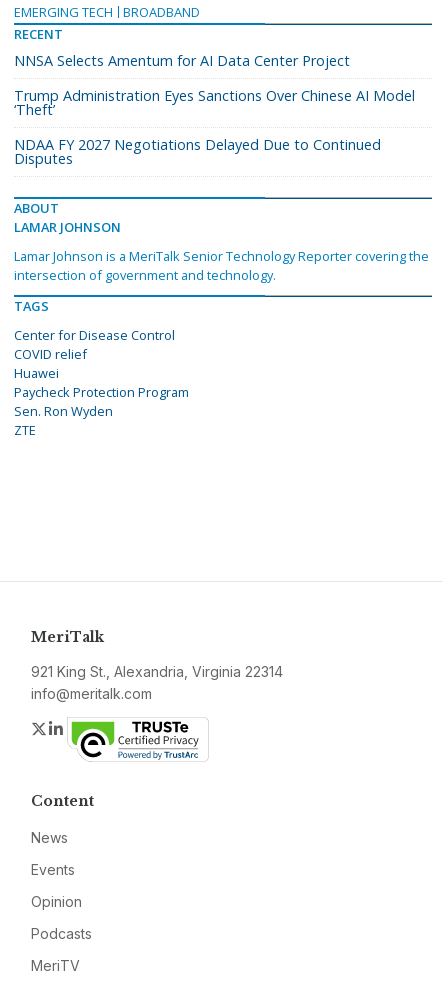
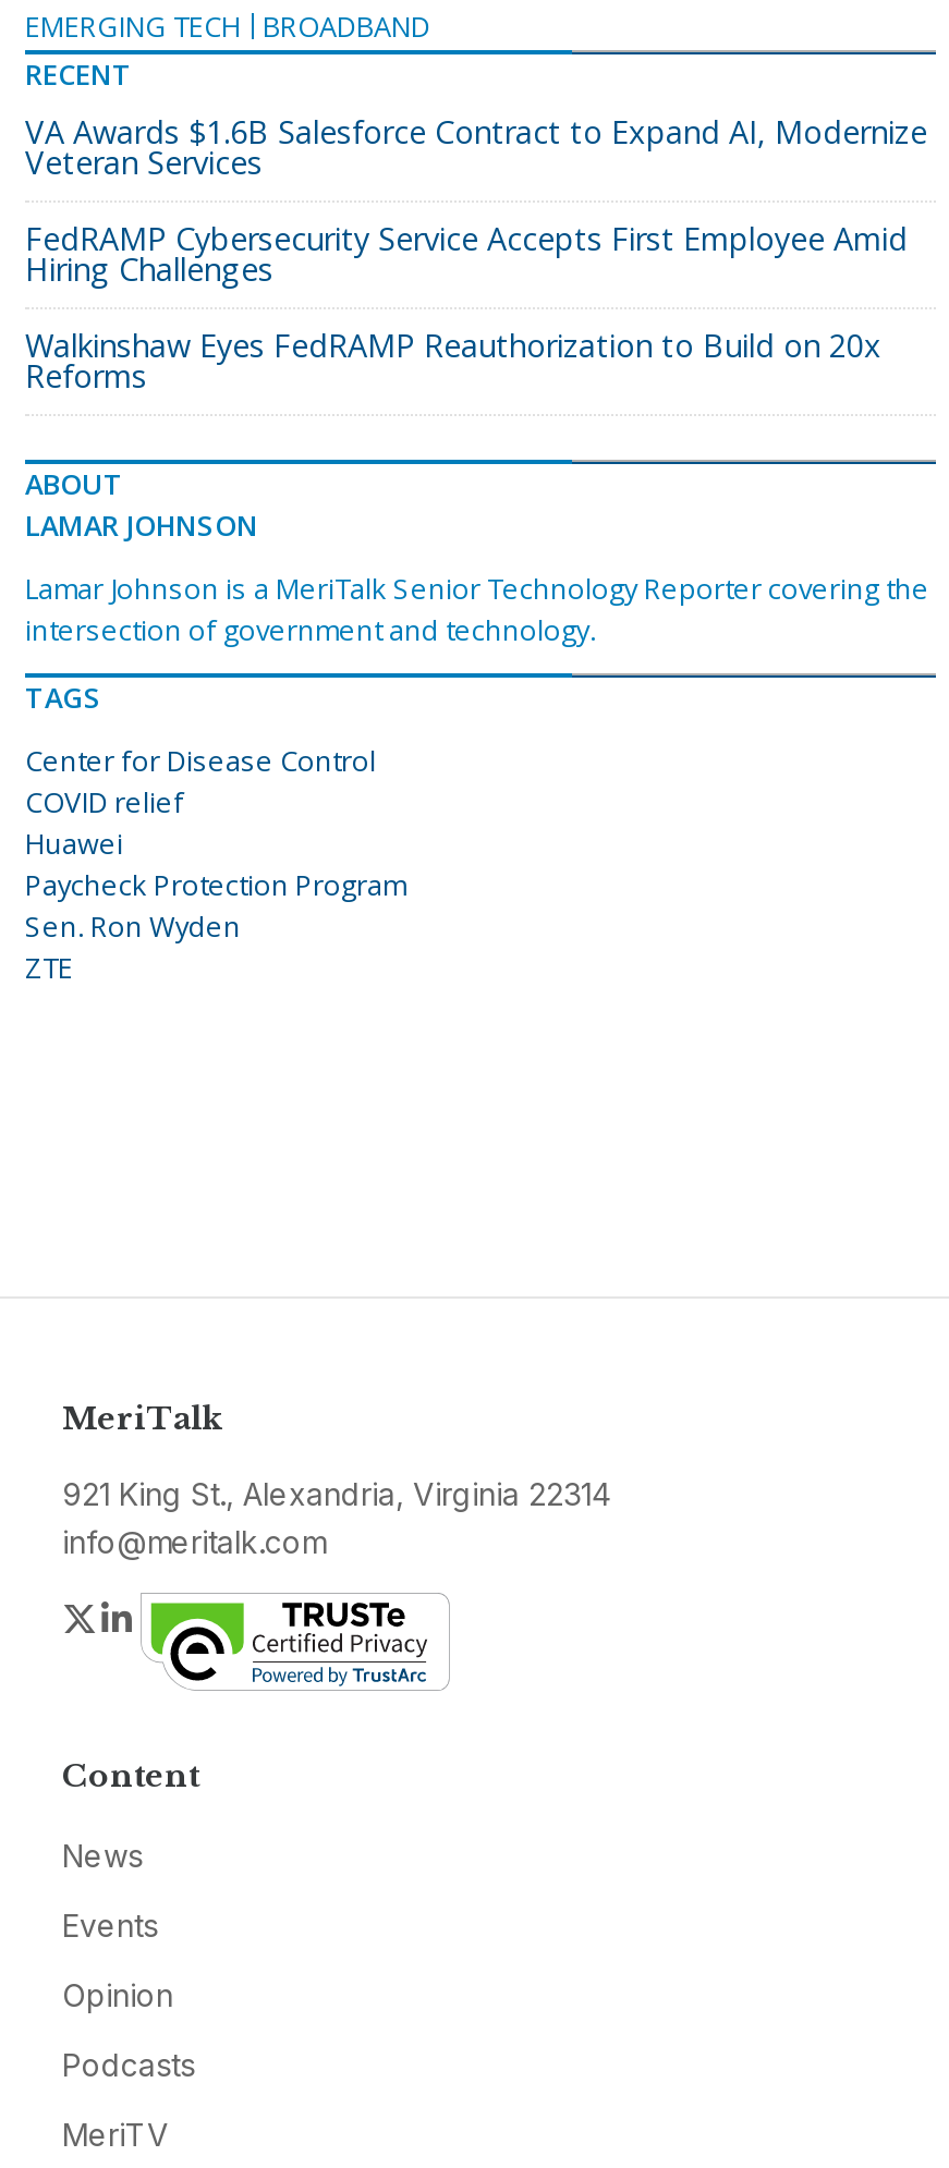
[14,51,350,70] NNSA Selects Amentum for AI Data Center Project -> [25,111,927,183] VA Awards $1.6B Salesforce Contract to Expand AI, Modernize | Veteran Services
[14,86,415,119] Trump Administration Eyes Sanctions Over Chinese AI Model | ‘Theft’ -> [25,218,908,290] FedRAMP Cybersecurity Service Accepts First Employee Amid | Hiring Challenges
[14,135,381,168] NDAA FY 2027 Negotiations Delayed Due to Continued | Disputes -> [25,325,881,397] Walkinshaw Eyes FedRAMP Reauthorization to Build on 20x | Reforms

